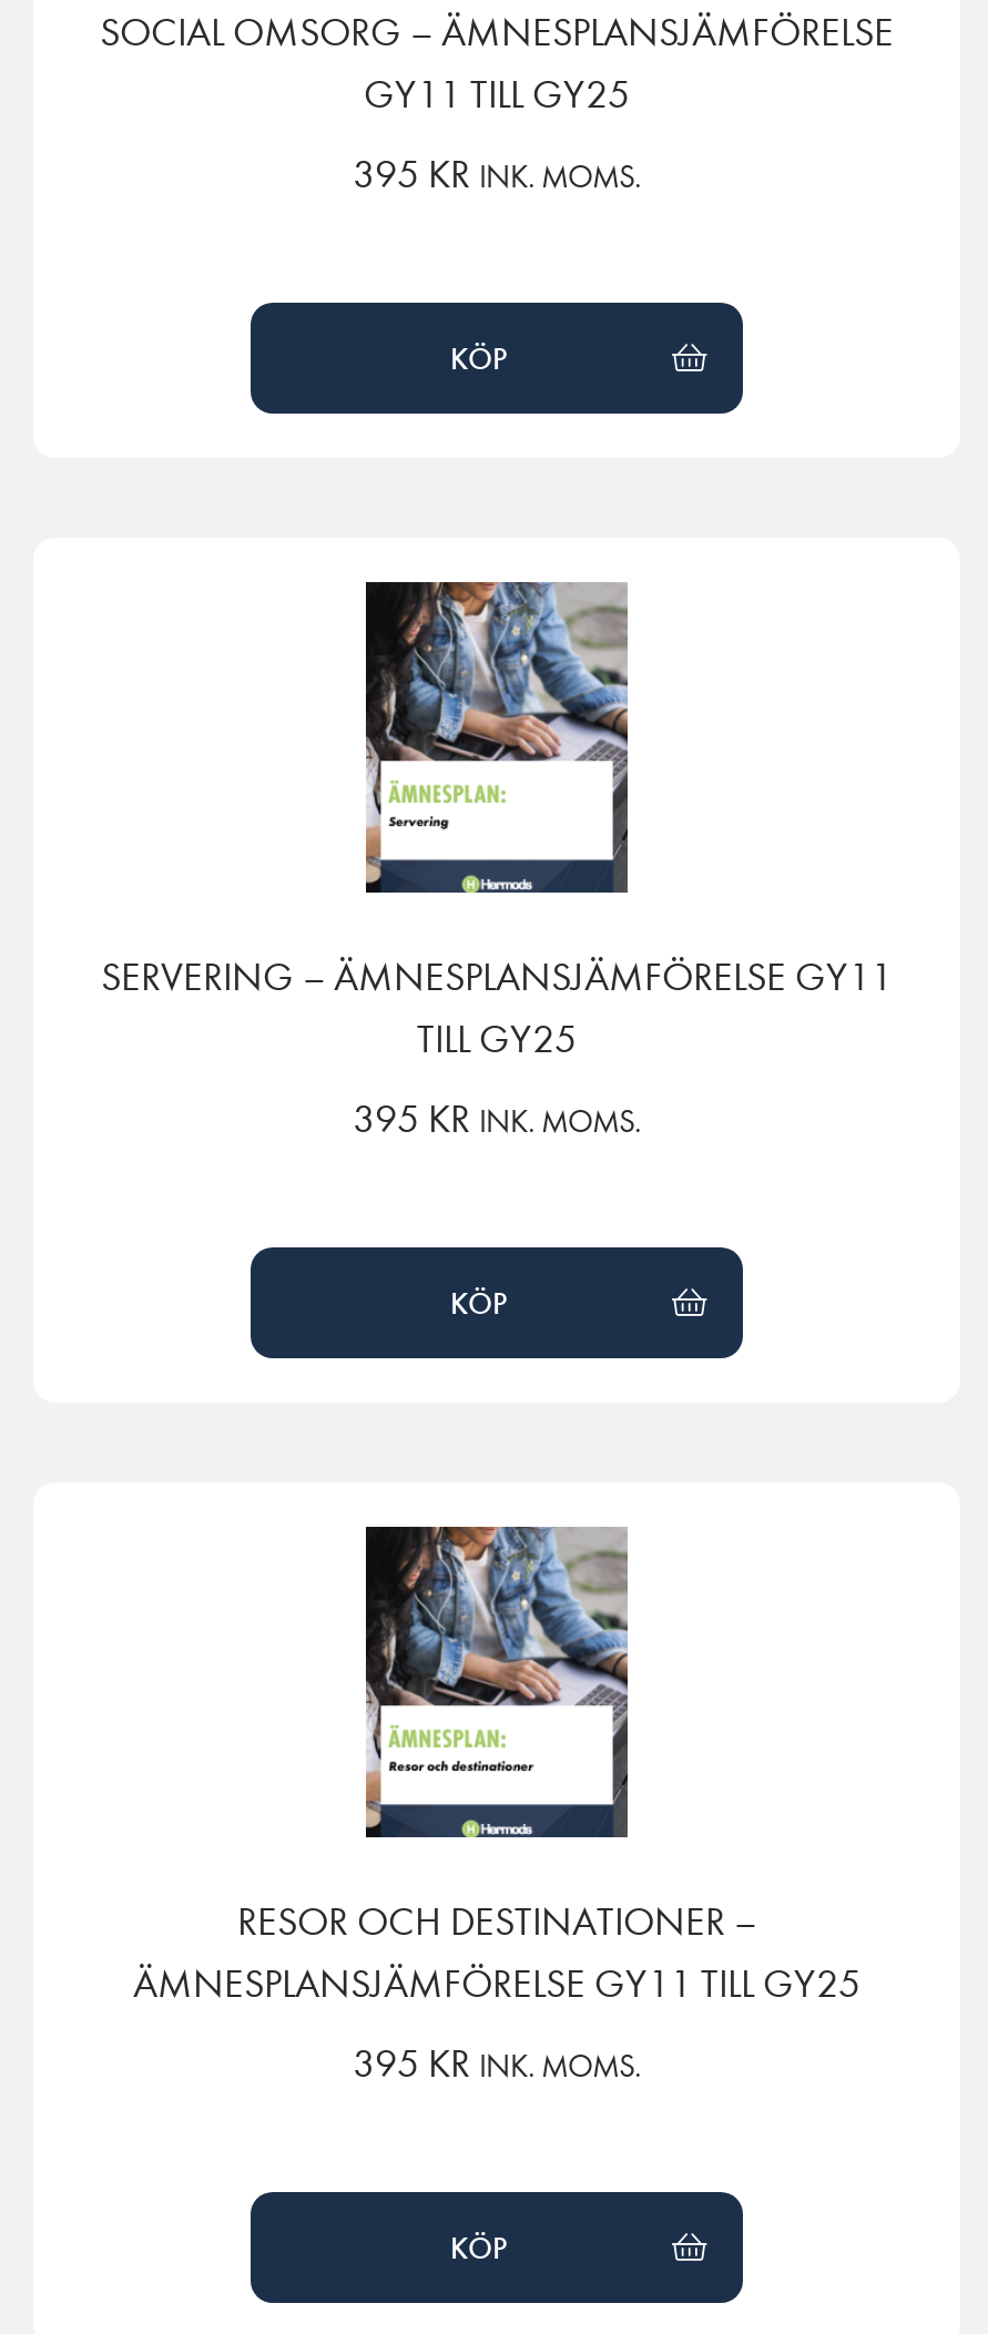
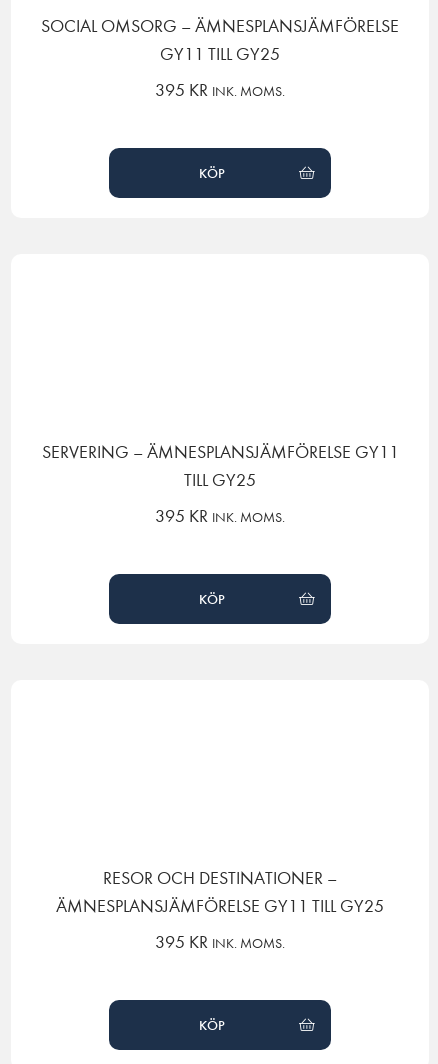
[364,580,630,895] [image] -> none
[364,1525,630,1839] [image] -> none

